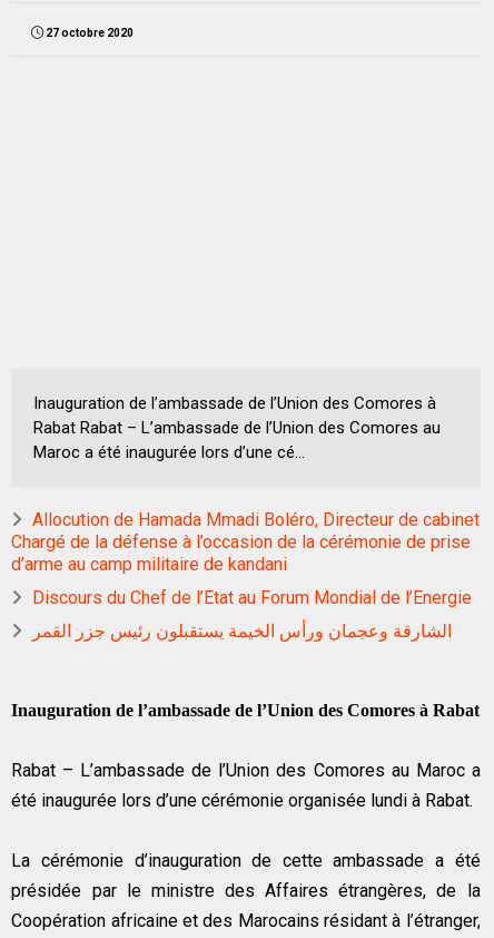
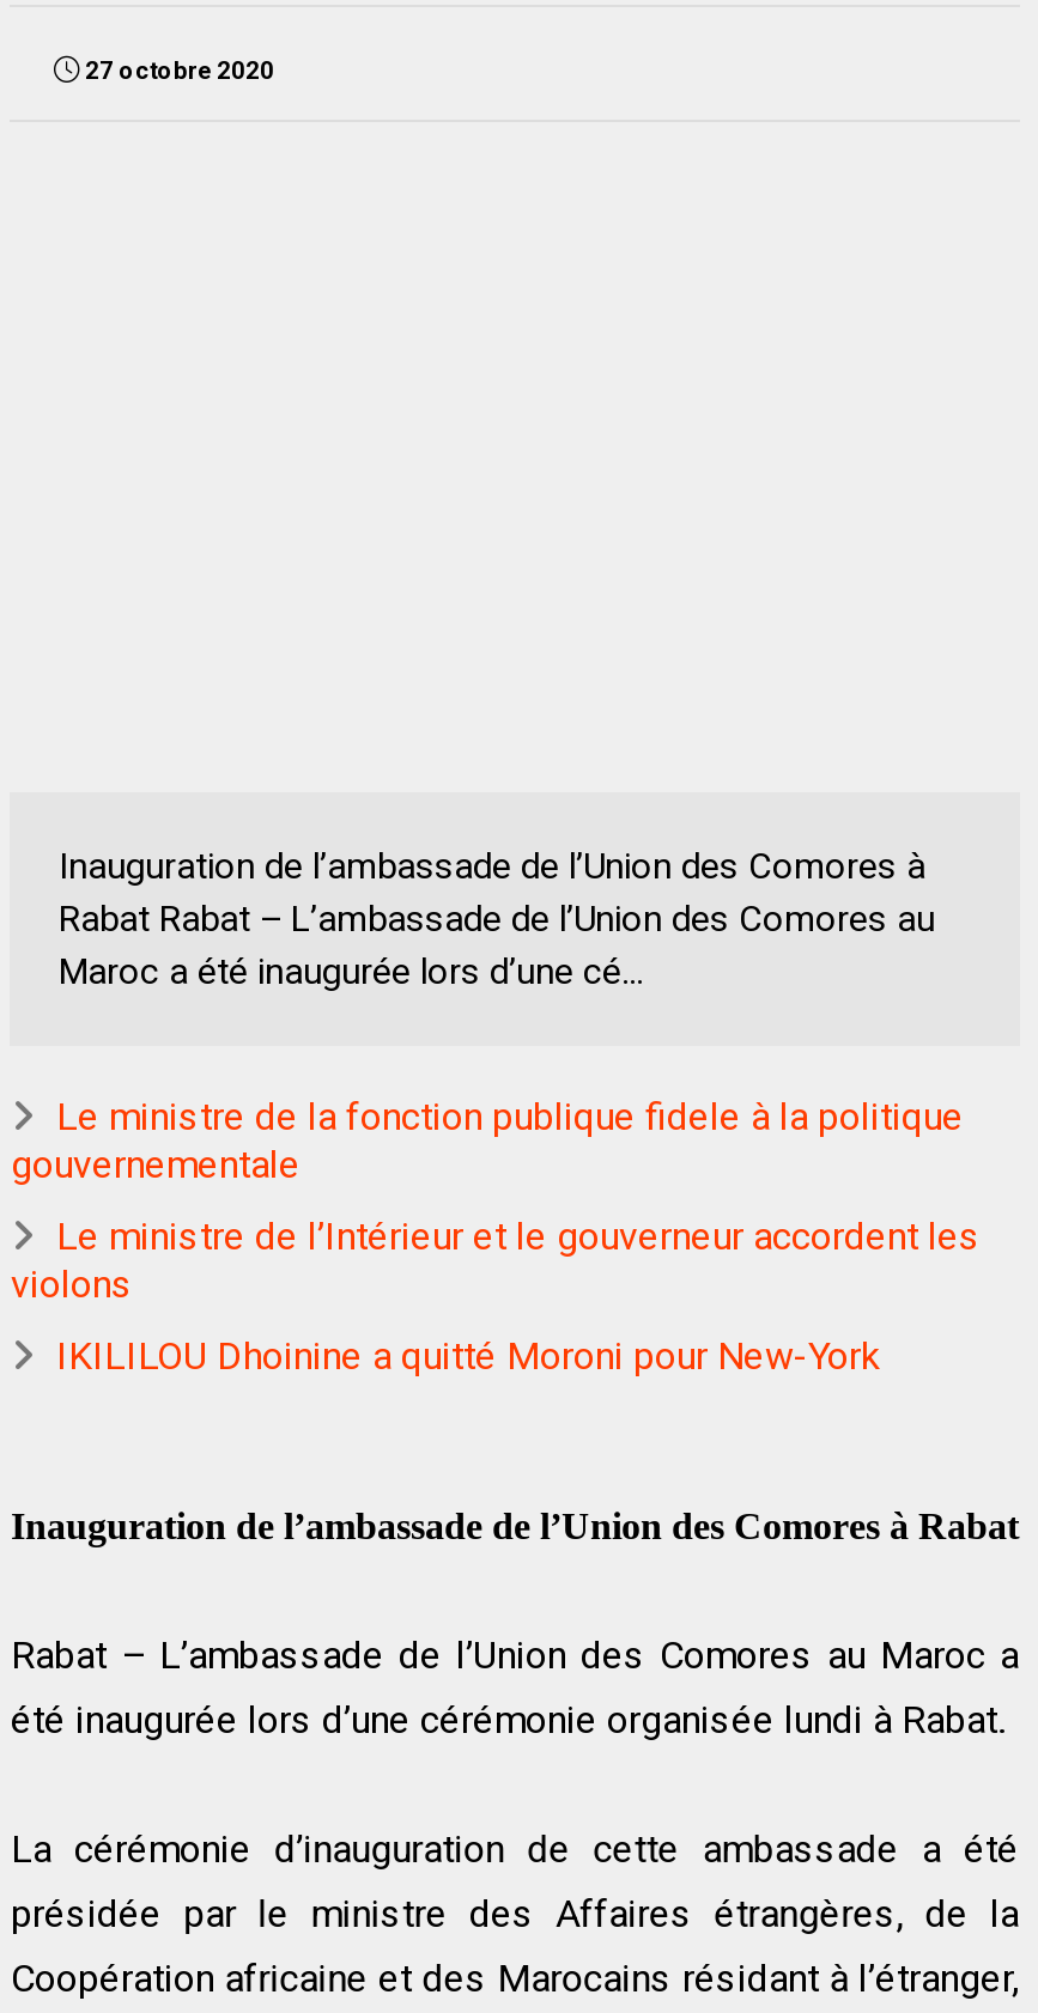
[12,509,480,575] Allocution de Hamada Mmadi Boléro, Directeur de cabinet | Chargé de la défense à l’occasion de la cérémonie de prise | d’arme au camp militaire de kandani -> [11,1095,964,1188] Le ministre de la fonction publique fidele à la politique | gouvernementale
[33,587,472,609] Discours du Chef de l’Etat au Forum Mondial de l’Energie -> [11,1214,980,1308] Le ministre de l’Intérieur et le gouverneur accordent les | violons
[33,621,452,642] الشارقة وعجمان ورأس الخيمة يستقبلون رئيس جزر القمر -> [56,1334,880,1379] IKILILOU Dhoinine a quitté Moroni pour New-York

